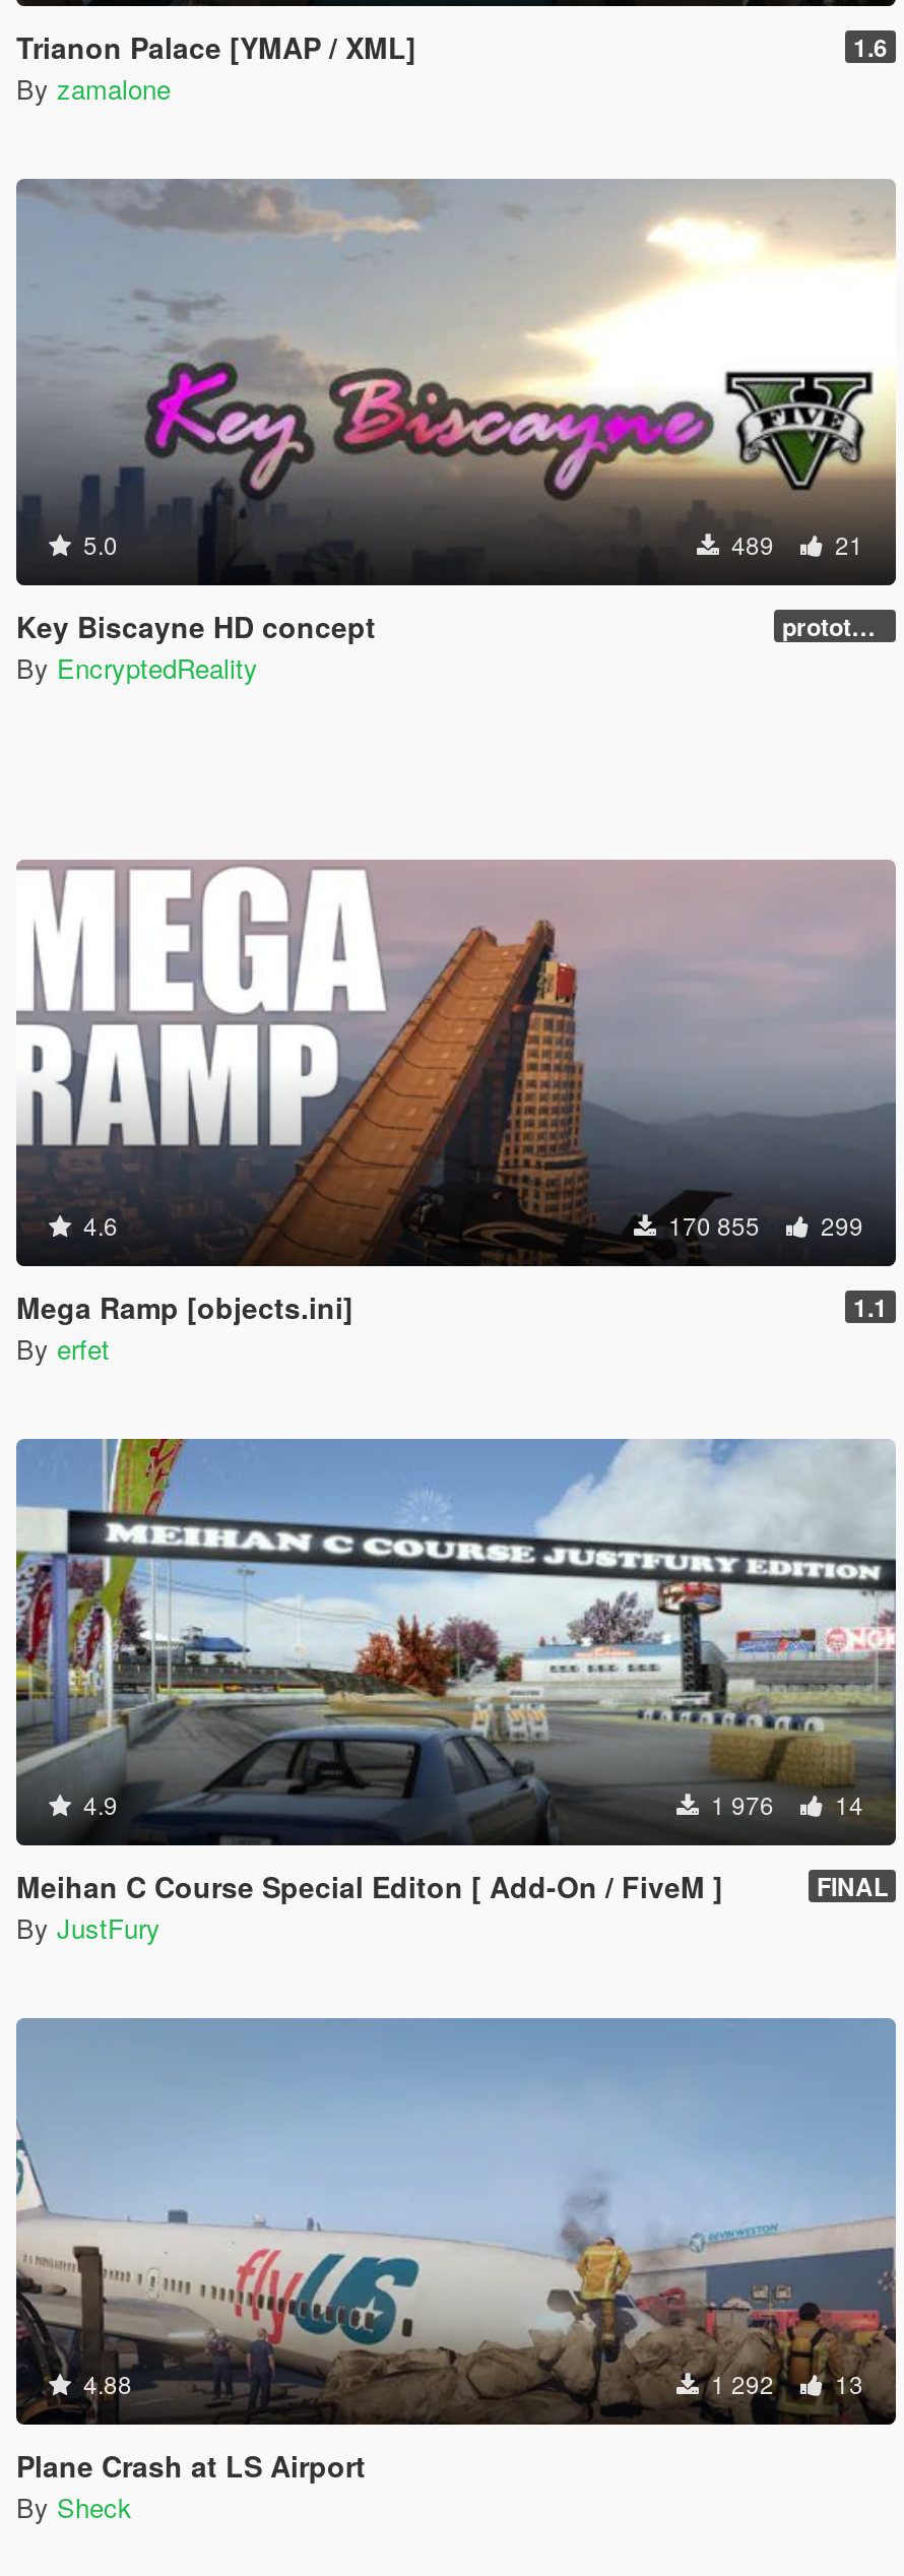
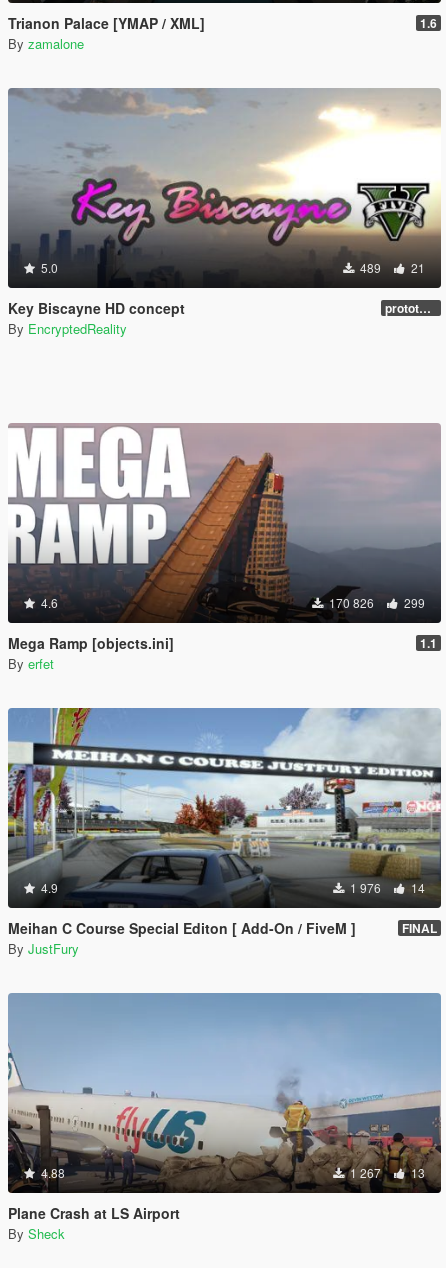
[662,1207,863,1242] 170 855 299 -> [326,594,425,611] 170 826 299
[705,2366,863,2400] 1 292 13 -> [347,1164,425,1181] 1 267 13

